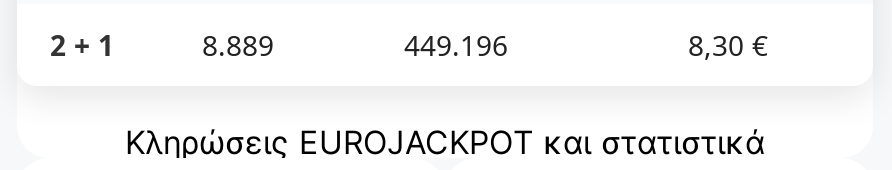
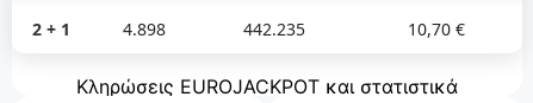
[202,25,274,63] 8.889 -> [122,17,165,40] 4.898
[404,25,508,63] 449.196 -> [243,17,305,40] 442.235
[688,25,768,63] 8,30 € -> [407,17,464,40] 10,70 €

